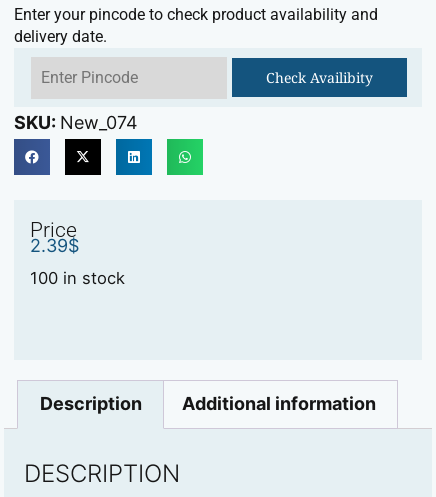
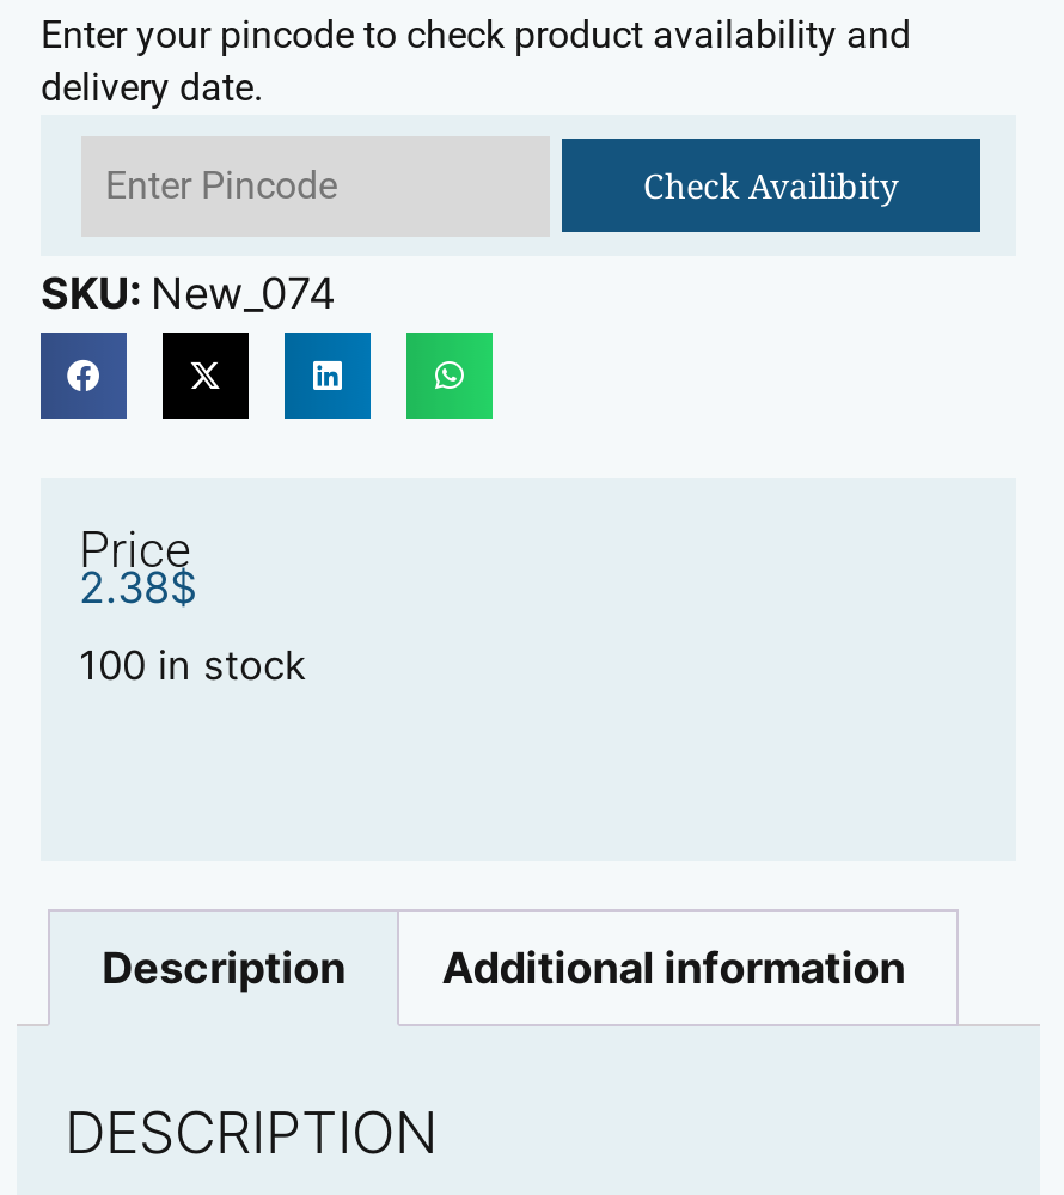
[30,235,79,256] 2.39$ -> [79,563,196,613] 2.38$

